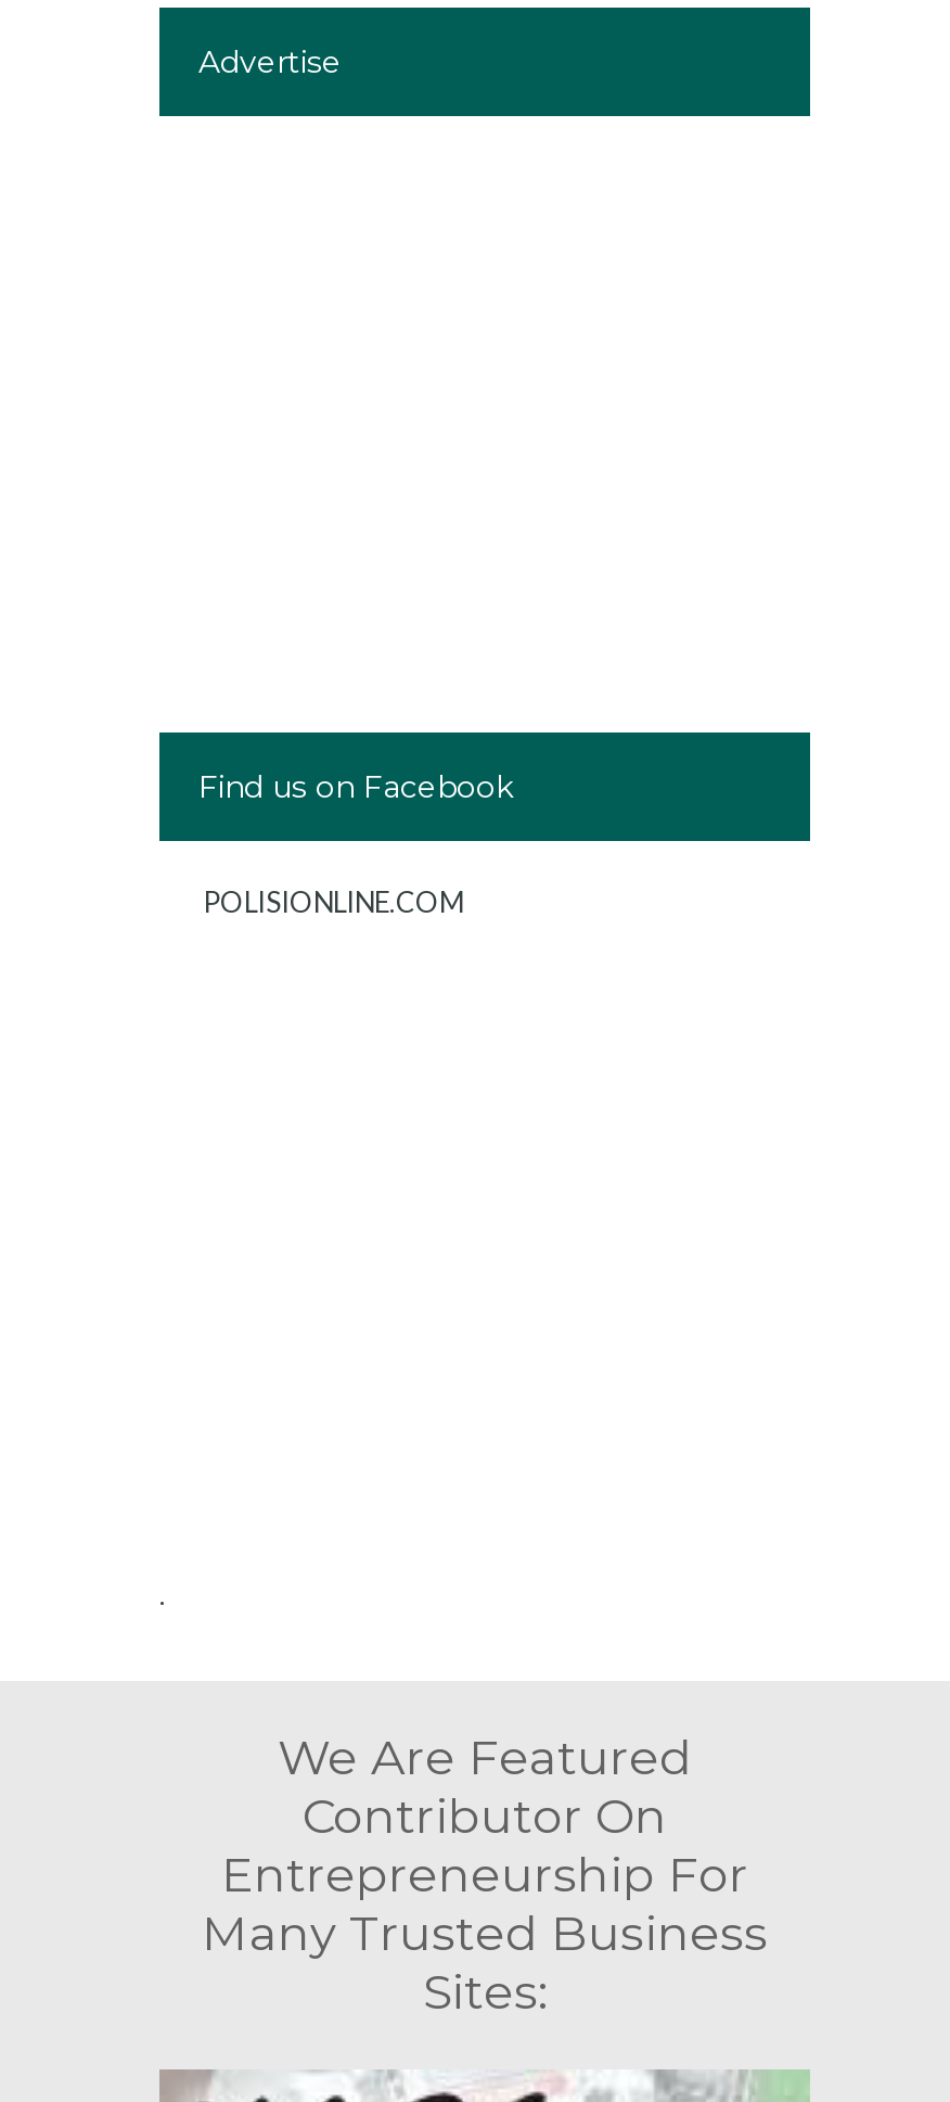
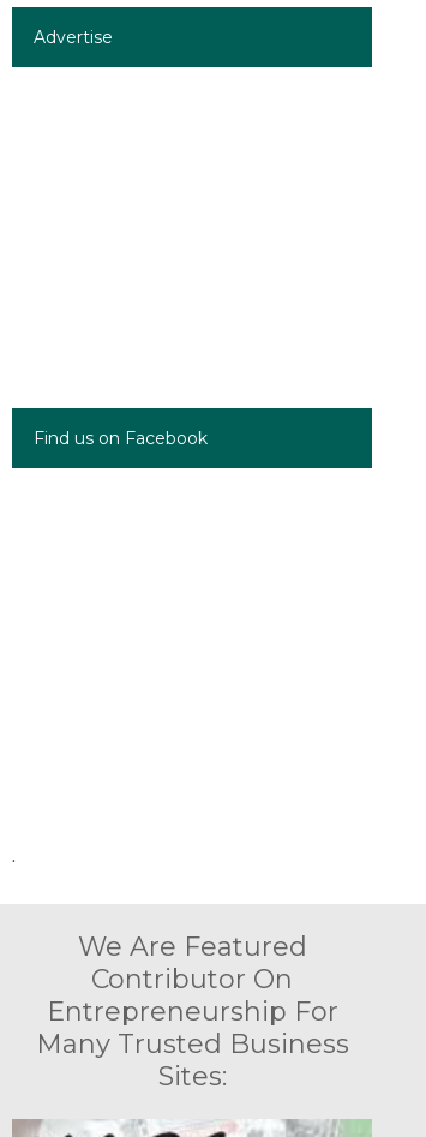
[203,884,465,919] POLISIONLINE.COM -> none

